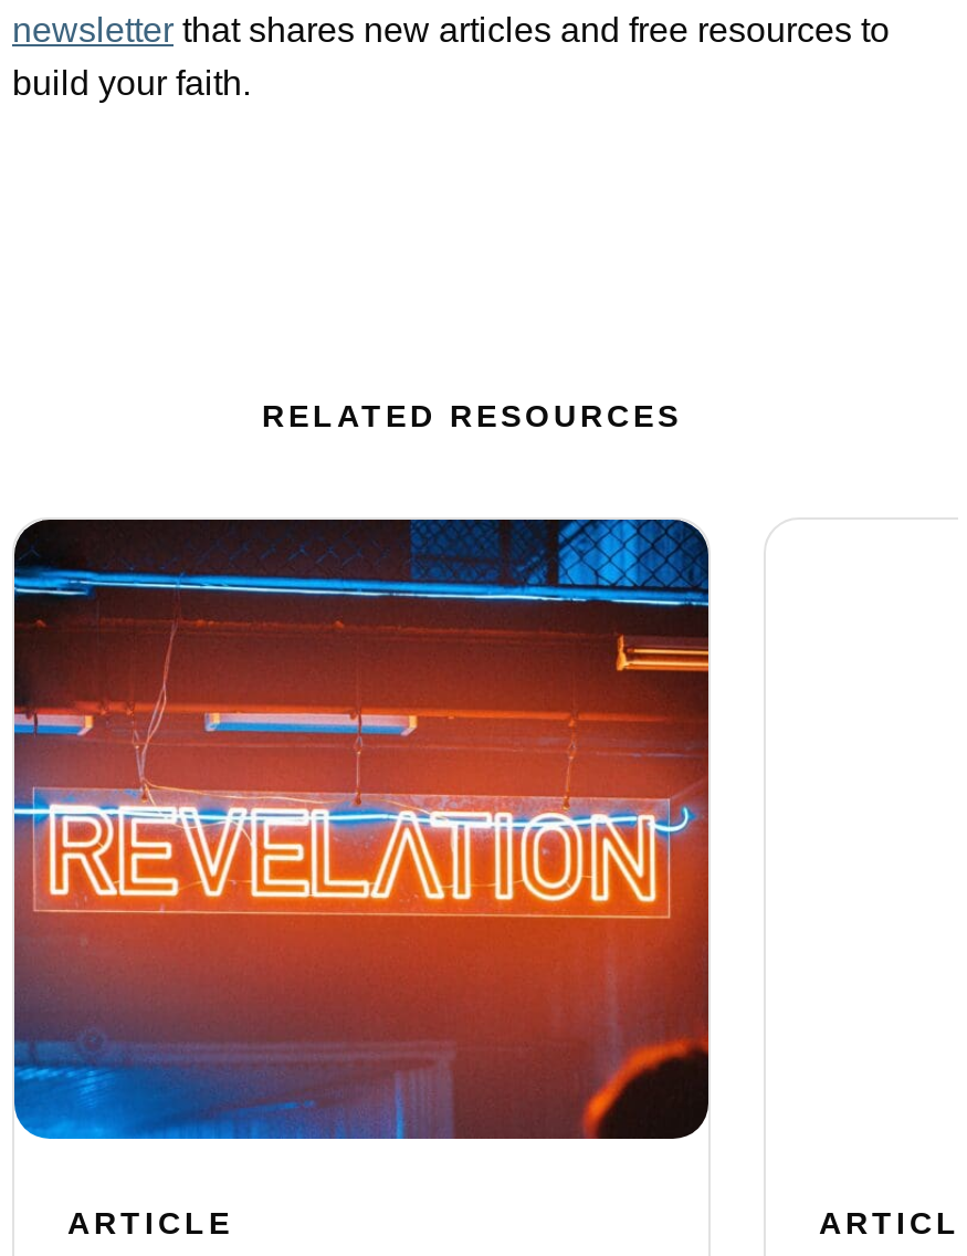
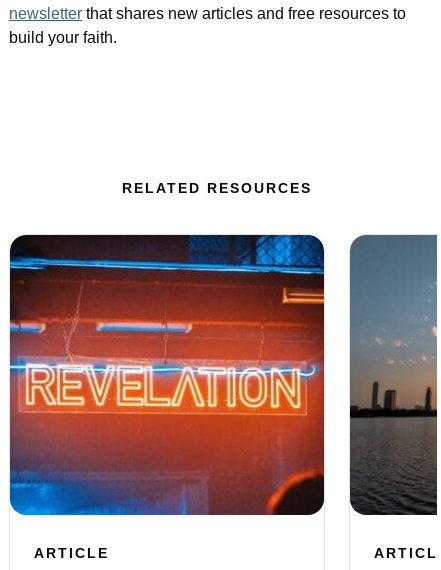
none -> [349,234,438,516] [image]

